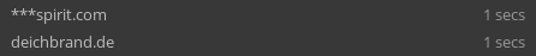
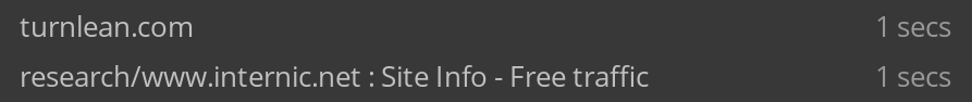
[11,4,107,25] ***spirit.com -> [20,7,194,46] turnlean.com
[11,31,114,53] deichbrand.de -> [20,57,649,96] research/www.internic.net : Site Info - Free traffic

